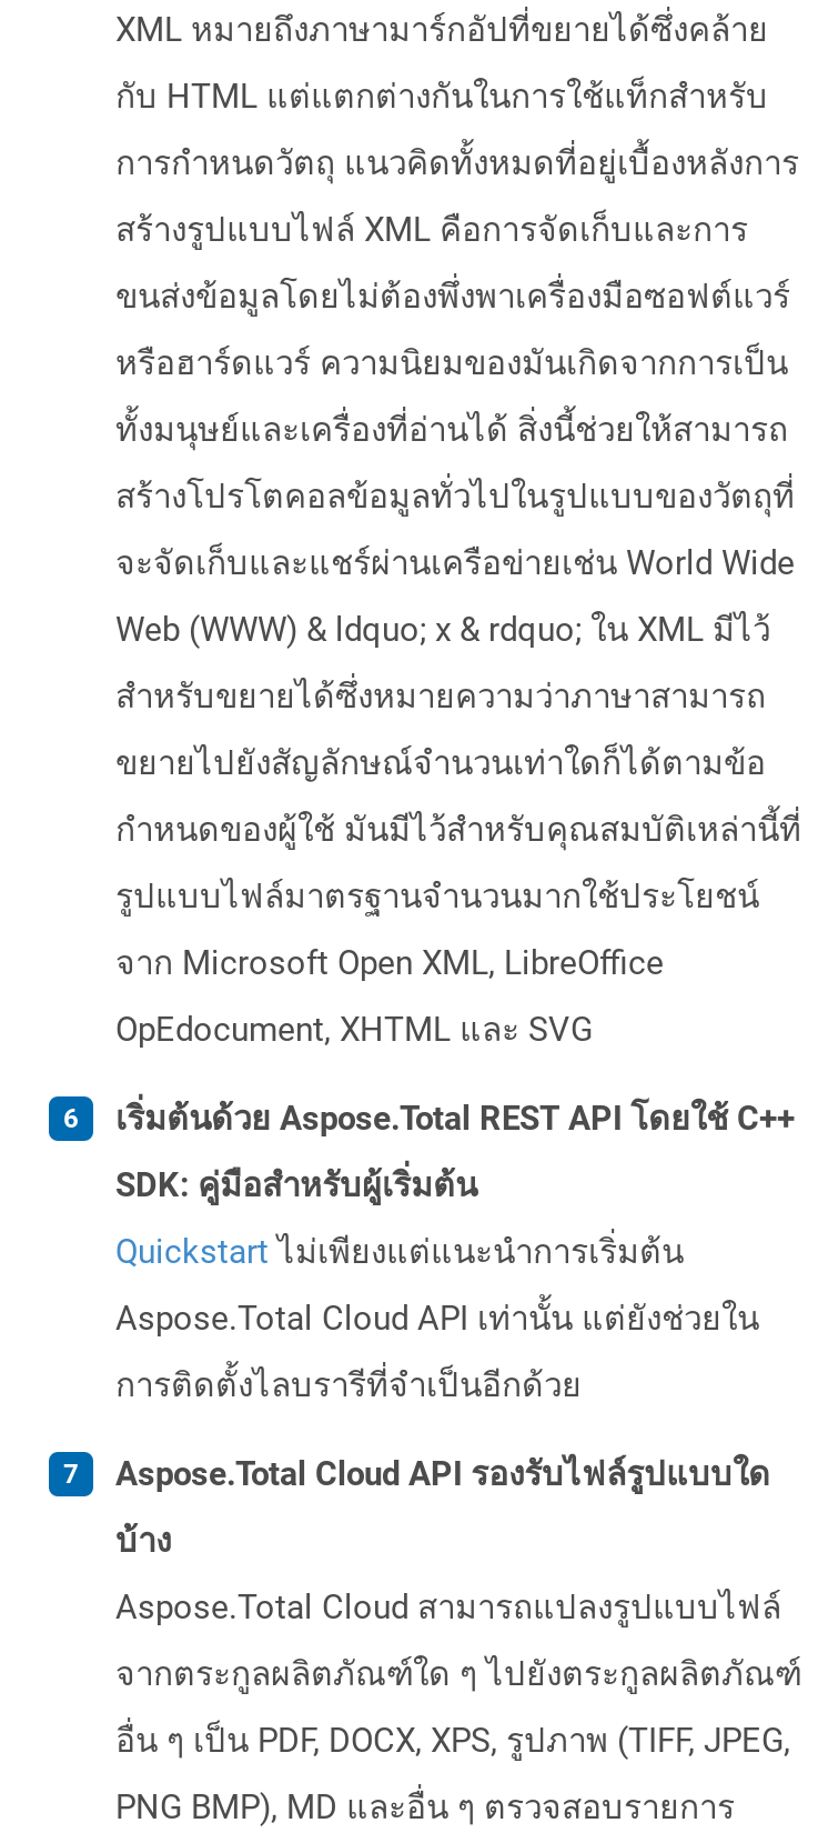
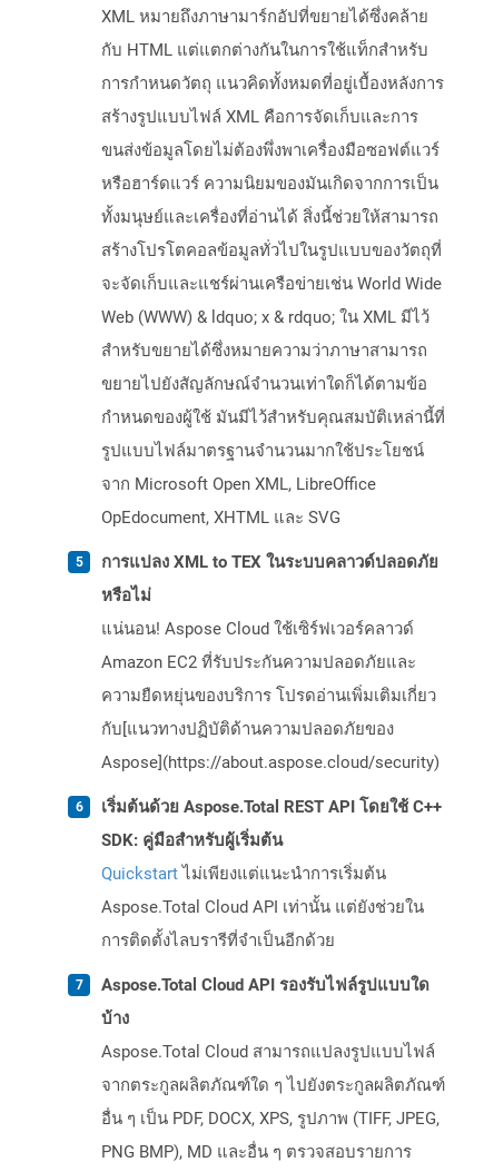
none -> [101,552,439,773] การแปลง XML to TEX ในระบบคลาวด์ปลอดภัย | หรือไม่ | แน่นอน! Aspose Cloud ใช้เซิร์ฟเวอร์คลาวด์ | Amazon EC2 ที่รับประกันความปลอดภัยและ | ความยืดหยุ่นของบริการ โปรดอ่านเพิ่มเติมเกี่ยว | กับ[แนวทางปฏิบัติด้านความปลอดภัยของ | Aspose](https://about.aspose.cloud/security)

